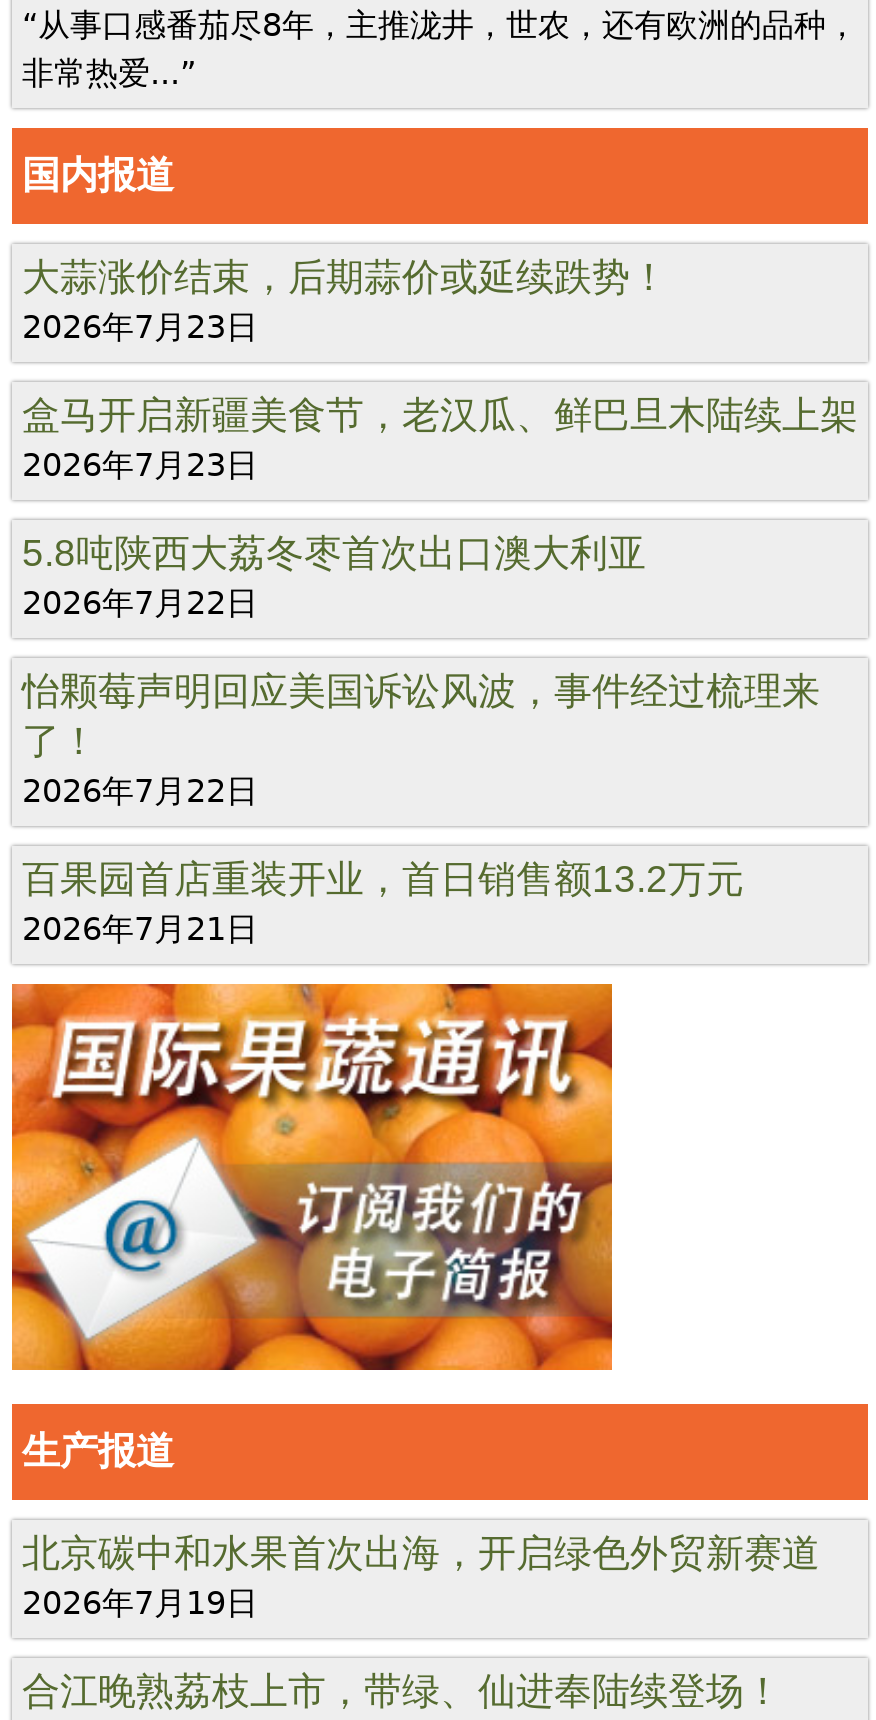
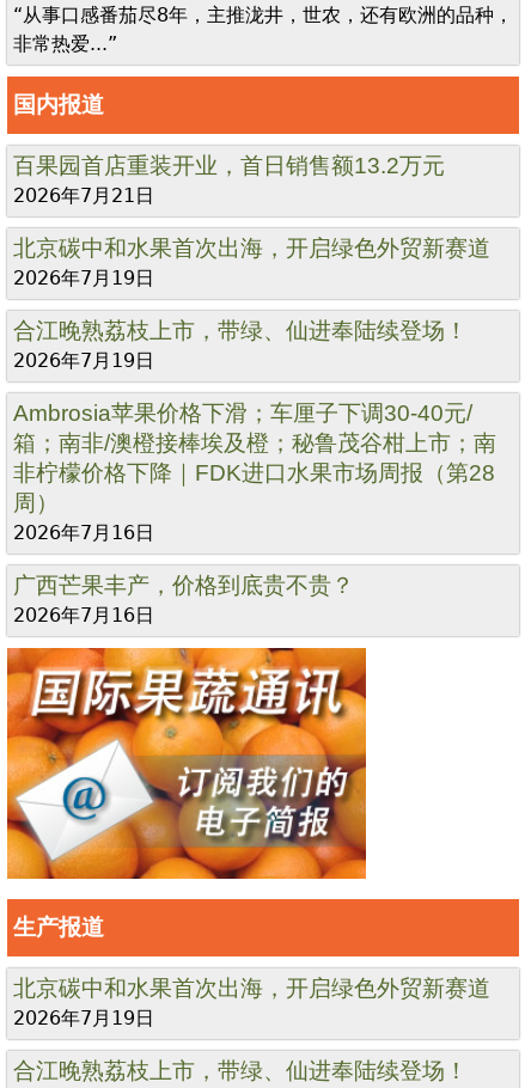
[22,257,858,811] 大蒜涨价结束，后期蒜价或延续跌势！ | 2026年7月23日 | 盒马开启新疆美食节，老汉瓜、鲜巴旦木陆续上架 | 2026年7月23日 | 5.8吨陕西大荔冬枣首次出口澳大利亚 | 2026年7月22日 | 怡颗莓声明回应美国诉讼风波，事件经过梳理来 | 了！ | 2026年7月22日 -> none
moved [22,859,744,949] -> [13,153,445,207]: 百果园首店重装开业，首日销售额13.2万元 | 2026年7月21日
none -> [13,236,496,627] 北京碳中和水果首次出海，开启绿色外贸新赛道 | 2026年7月19日 | 合江晚熟荔枝上市，带绿、仙进奉陆续登场！ | 2026年7月19日 | Ambrosia苹果价格下滑；车厘子下调30-40元/ | 箱；南非/澳橙接棒埃及橙；秘鲁茂谷柑上市；南 | 非柠檬价格下降｜FDK进口水果市场周报（第28 | 周） | 2026年7月16日 | 广西芒果丰产，价格到底贵不贵？ | 2026年7月16日

